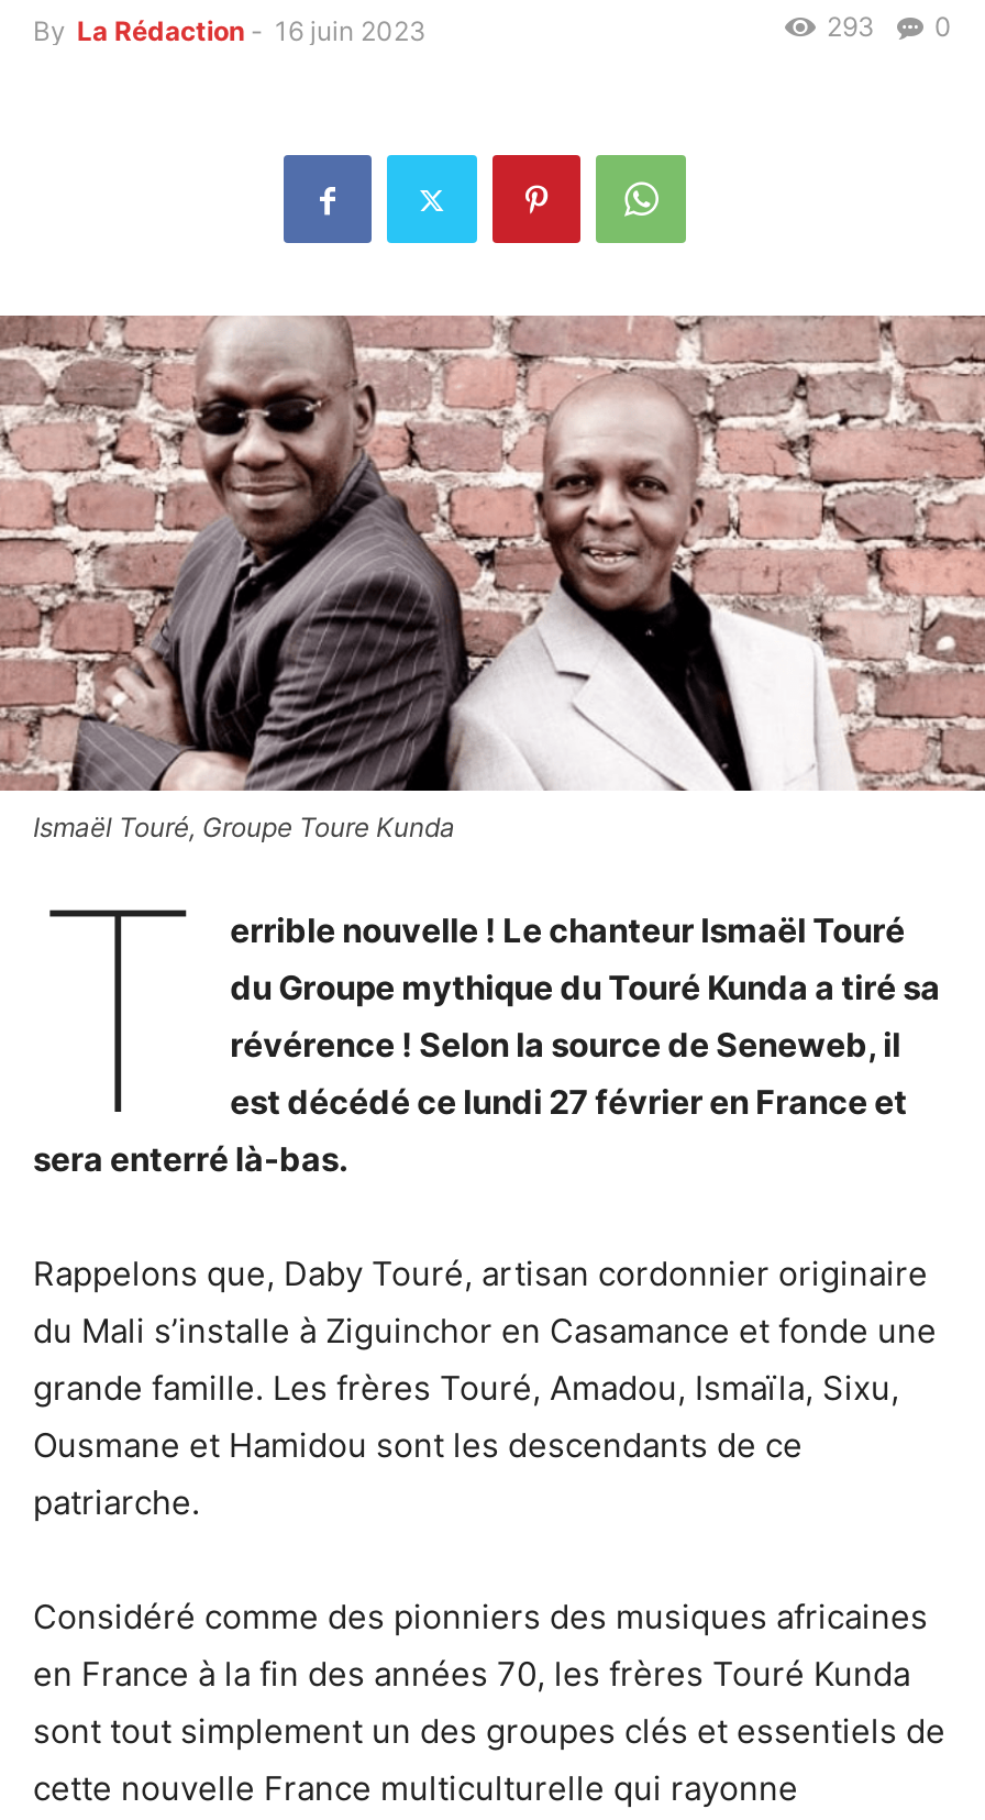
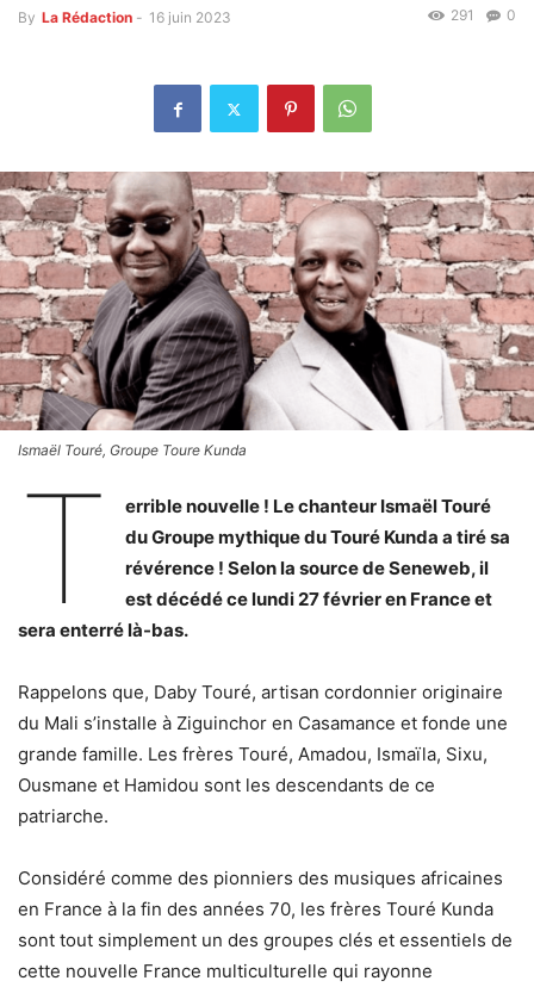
[827,10,952,43] 293 0 -> [451,6,516,24] 291 0

